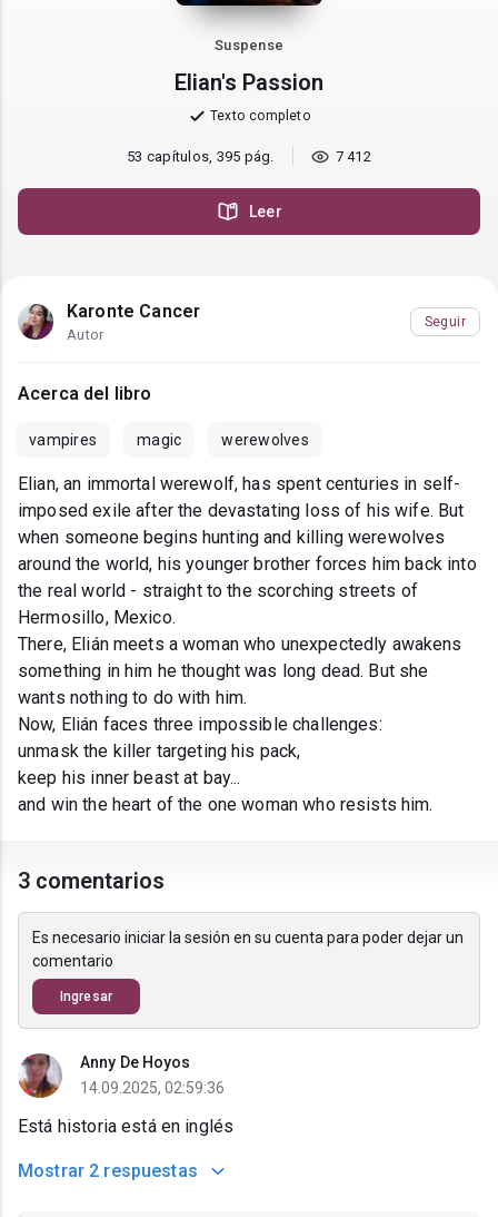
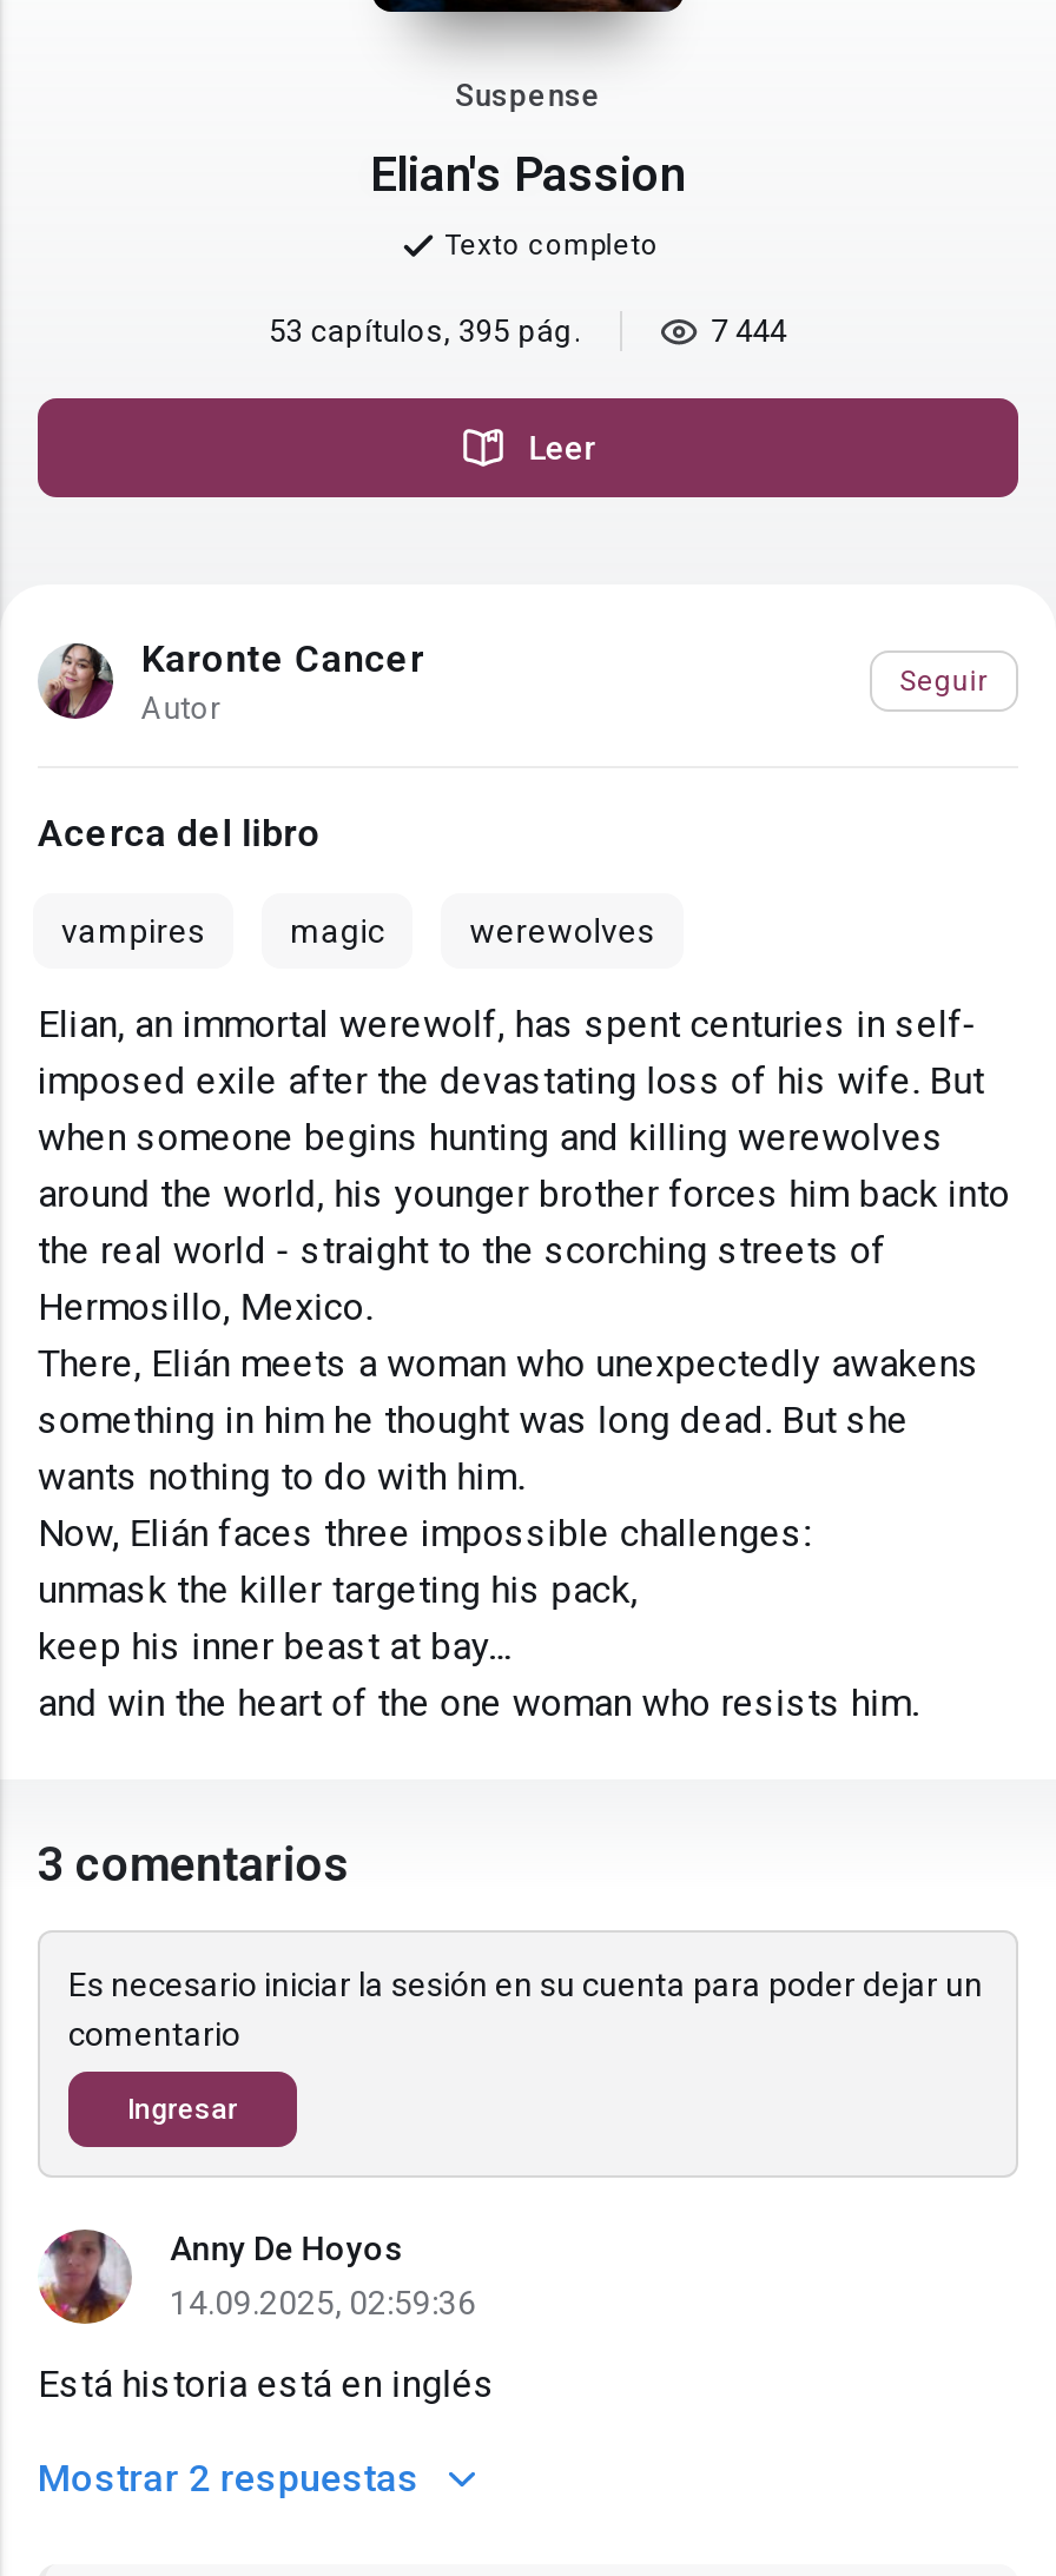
[335,148,371,165] 7 412 -> [711,314,787,349] 7 444

